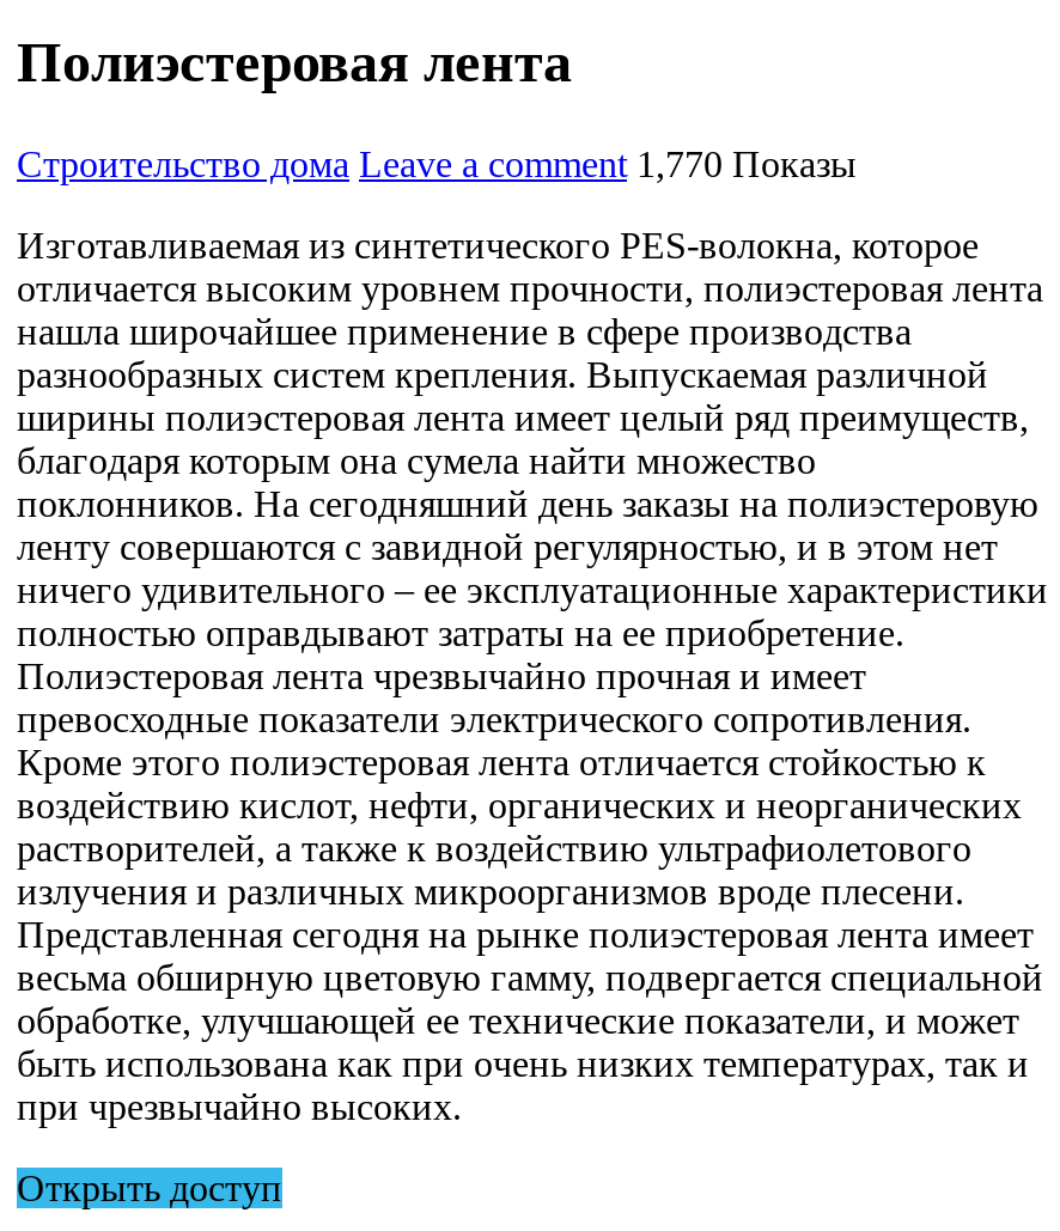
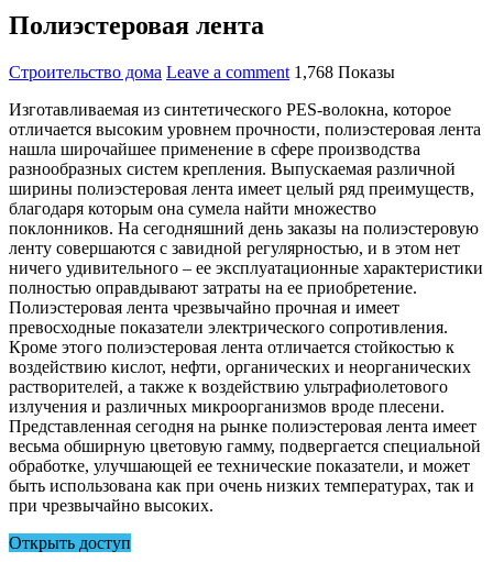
[17,143,857,183] Строительство дома Leave a comment 1,770 Показы -> [9,62,395,81] Строительство дома Leave a comment 1,768 Показы

